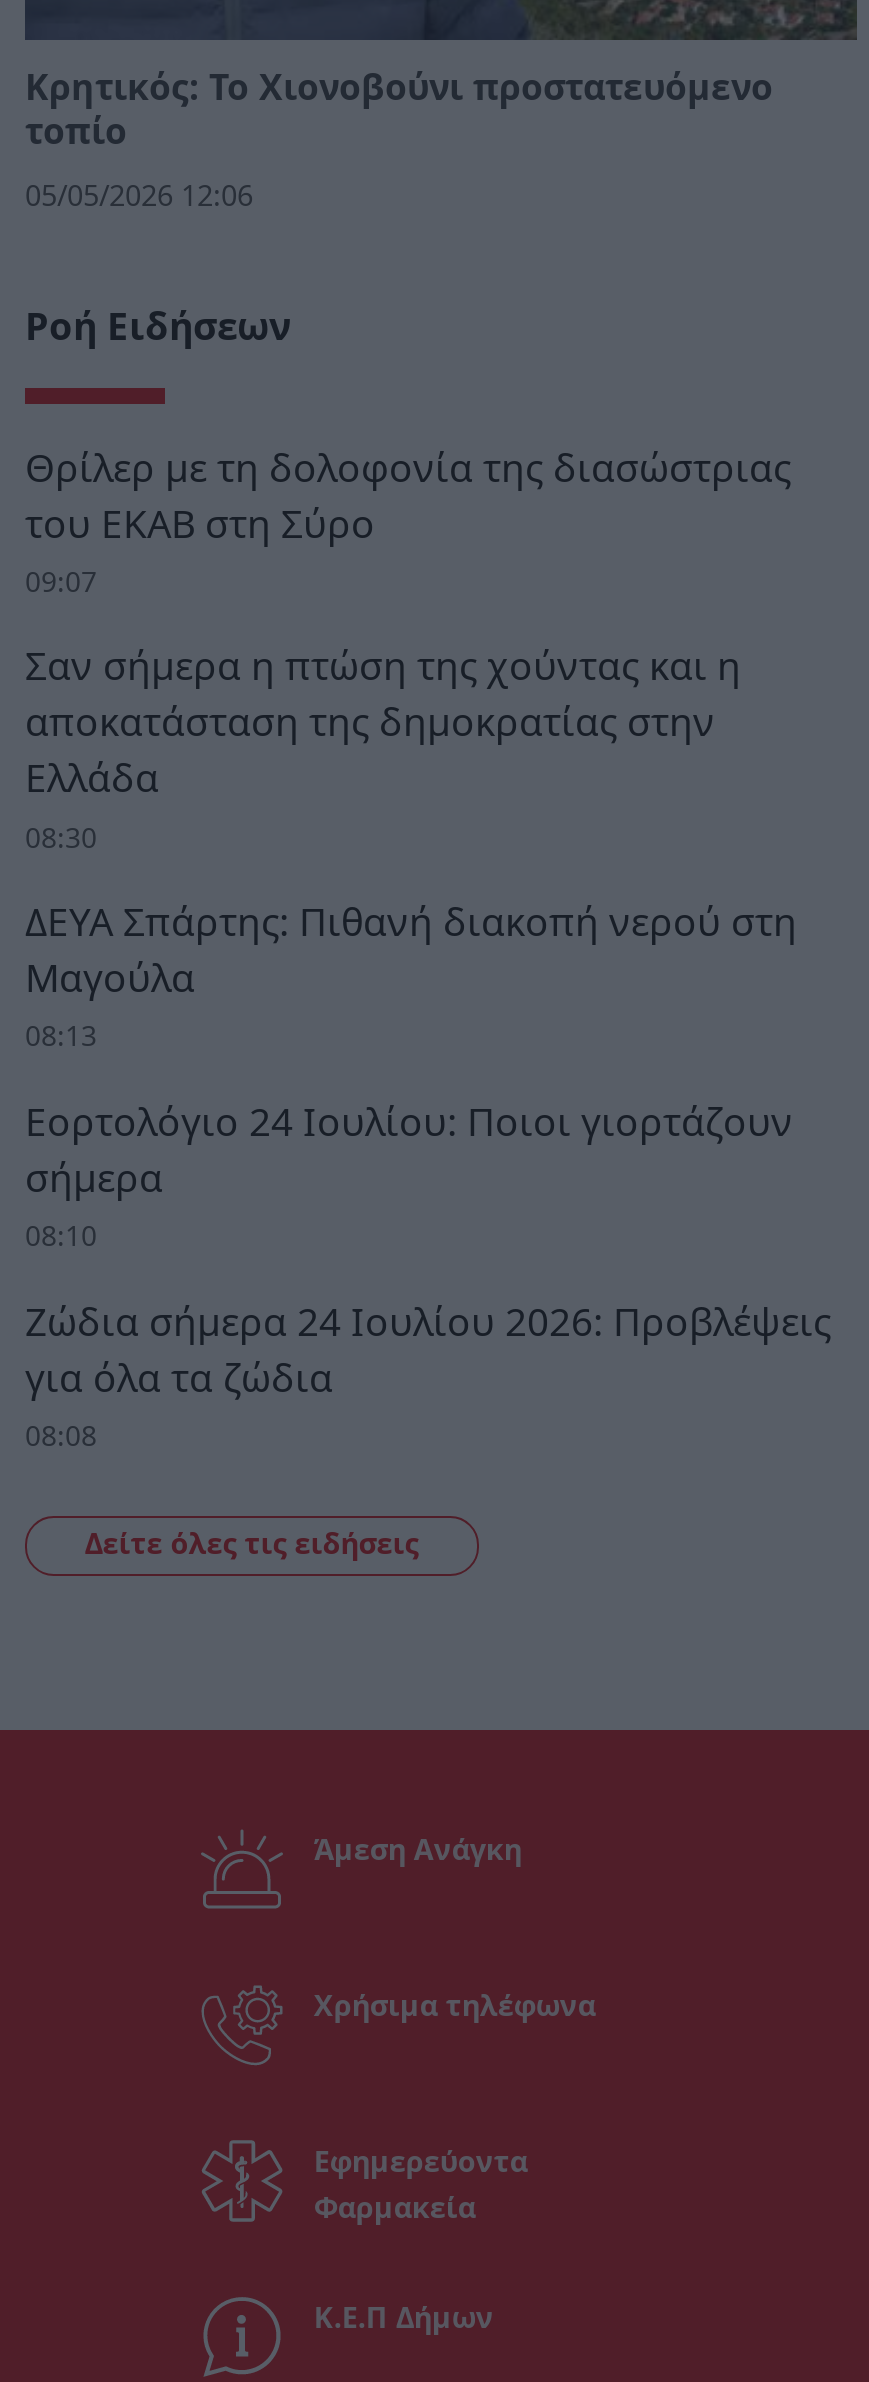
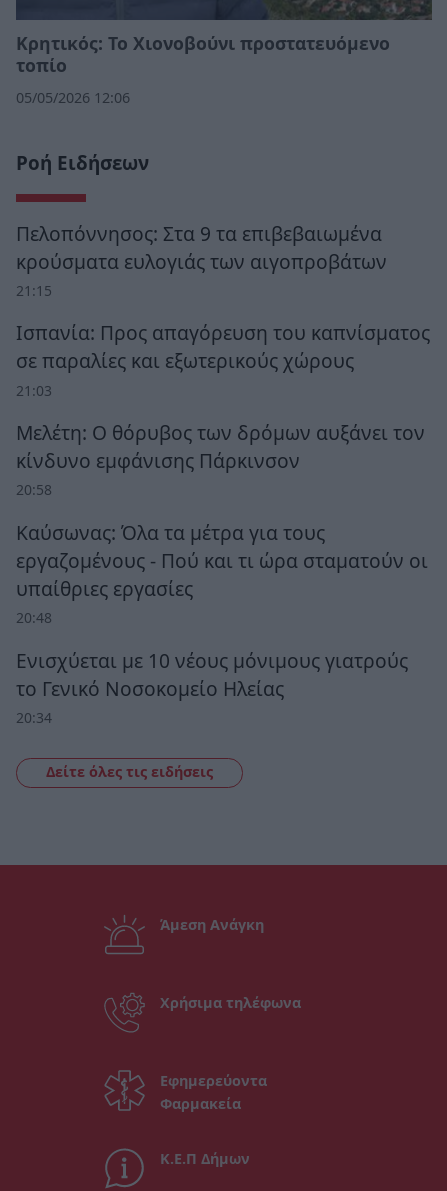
[25,439,791,600] Θρίλερ με τη δολοφονία της διασώστριας | του ΕΚΑΒ στη Σύρο | 09:07 -> [16,220,387,300] Πελοπόννησος: Στα 9 τα επιβεβαιωμένα | κρούσματα ευλογιάς των αιγοπροβάτων | 21:15
[25,639,741,855] Σαν σήμερα η πτώση της χούντας και η | αποκατάσταση της δημοκρατίας στην | Ελλάδα | 08:30 -> [16,319,430,400] Ισπανία: Προς απαγόρευση του καπνίσματος | σε παραλίες και εξωτερικούς χώρους | 21:03
[25,894,797,1055] ΔΕΥΑ Σπάρτης: Πιθανή διακοπή νερού στη | Μαγούλα | 08:13 -> [16,419,425,499] Μελέτη: Ο θόρυβος των δρόμων αυξάνει τον | κίνδυνο εμφάνισης Πάρκινσον | 20:58
[25,1094,793,1254] Εορτολόγιο 24 Ιουλίου: Ποιοι γιορτάζουν | σήμερα | 08:10 -> [16,519,428,627] Καύσωνας: Όλα τα μέτρα για τους | εργαζομένους - Πού και τι ώρα σταματούν οι | υπαίθριες εργασίες | 20:48
[25,1294,831,1454] Ζώδια σήμερα 24 Ιουλίου 2026: Προβλέψεις | για όλα τα ζώδια | 08:08 -> [16,647,408,727] Ενισχύεται με 10 νέους μόνιμους γιατρούς | το Γενικό Νοσοκομείο Ηλείας | 20:34

